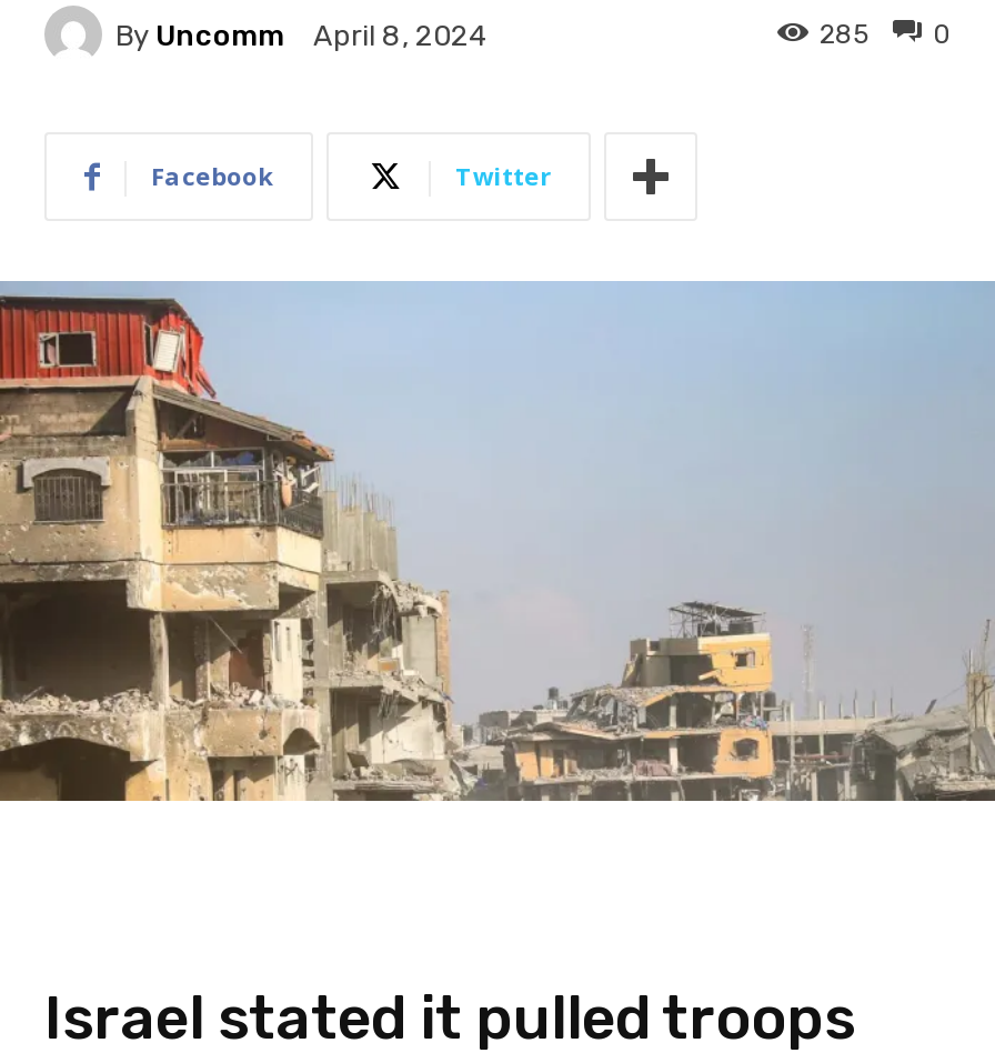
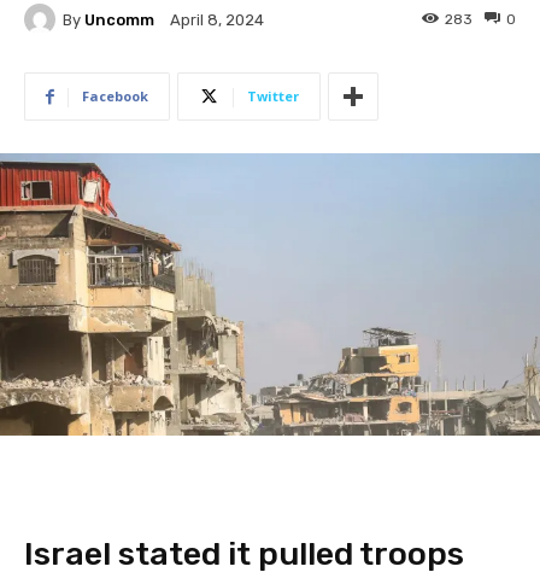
[820,19,871,50] 285 -> [445,11,472,28] 283

